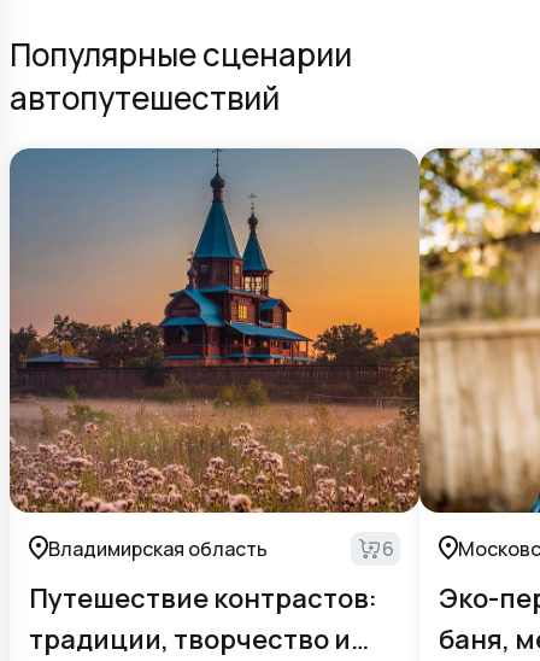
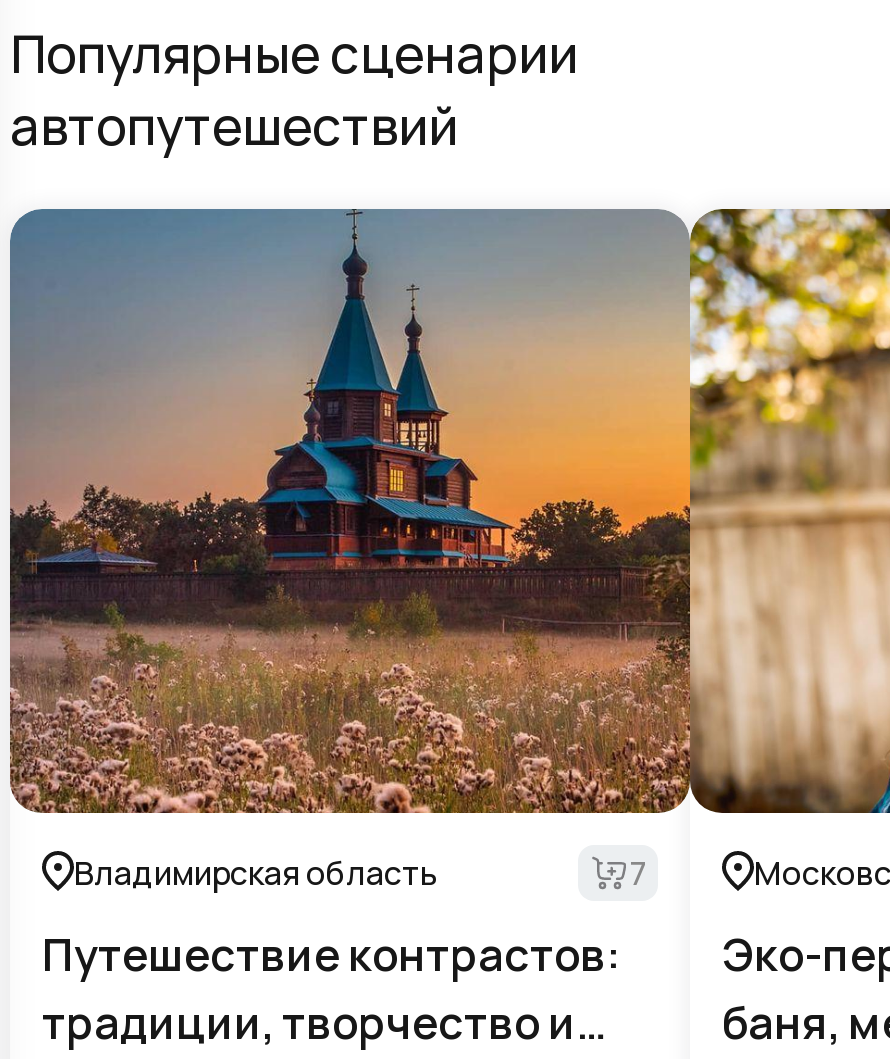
[382,536,394,562] 6 -> [630,851,648,895] 7

